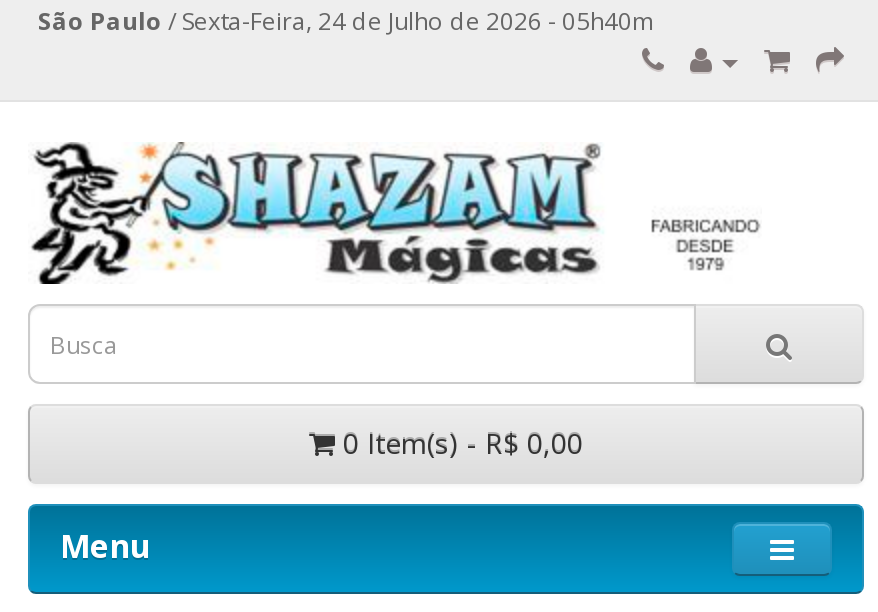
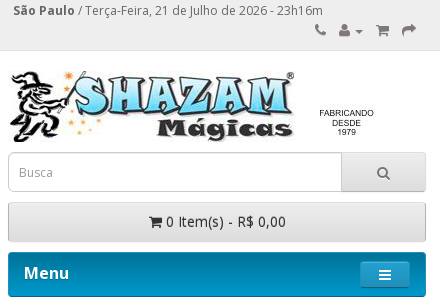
[38,4,654,38] São Paulo / Sexta-Feira, 24 de Julho de 2026 - 05h40m -> [13,2,323,19] São Paulo / Terça-Feira, 21 de Julho de 2026 - 23h16m

